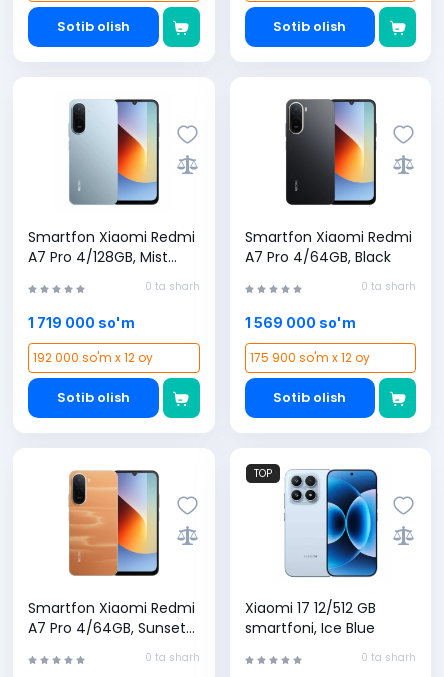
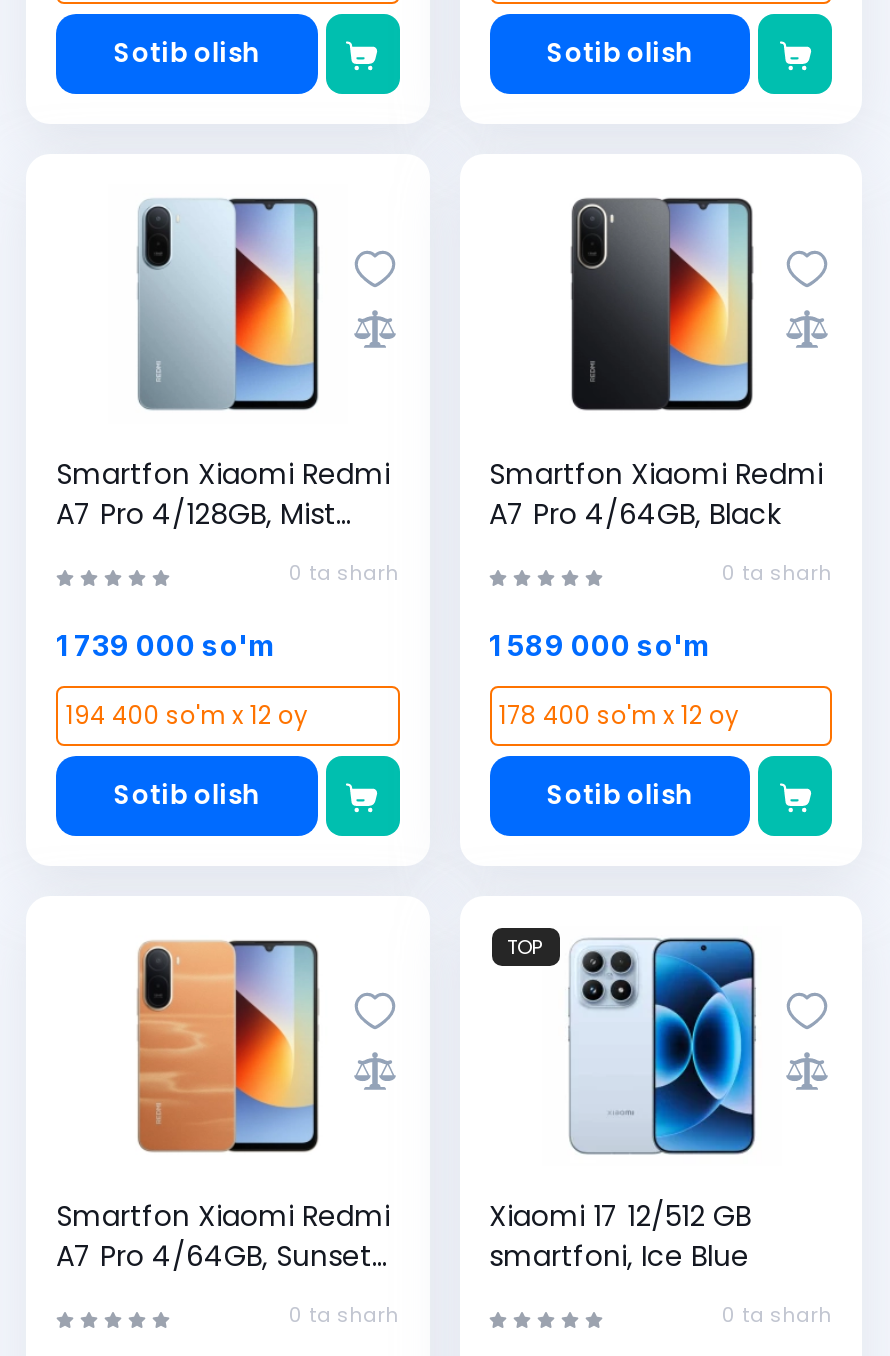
[28,314,135,331] 1 719 000 so'm -> [56,628,276,662] 1 739 000 so'm
[244,314,355,331] 1 569 000 so'm -> [489,628,711,662] 1 589 000 so'm
[33,349,153,366] 192 000 so'm x 12 oy -> [66,698,308,732] 194 400 so'm x 12 oy
[249,349,369,366] 175 900 so'm x 12 oy -> [499,698,739,732] 178 400 so'm x 12 oy

